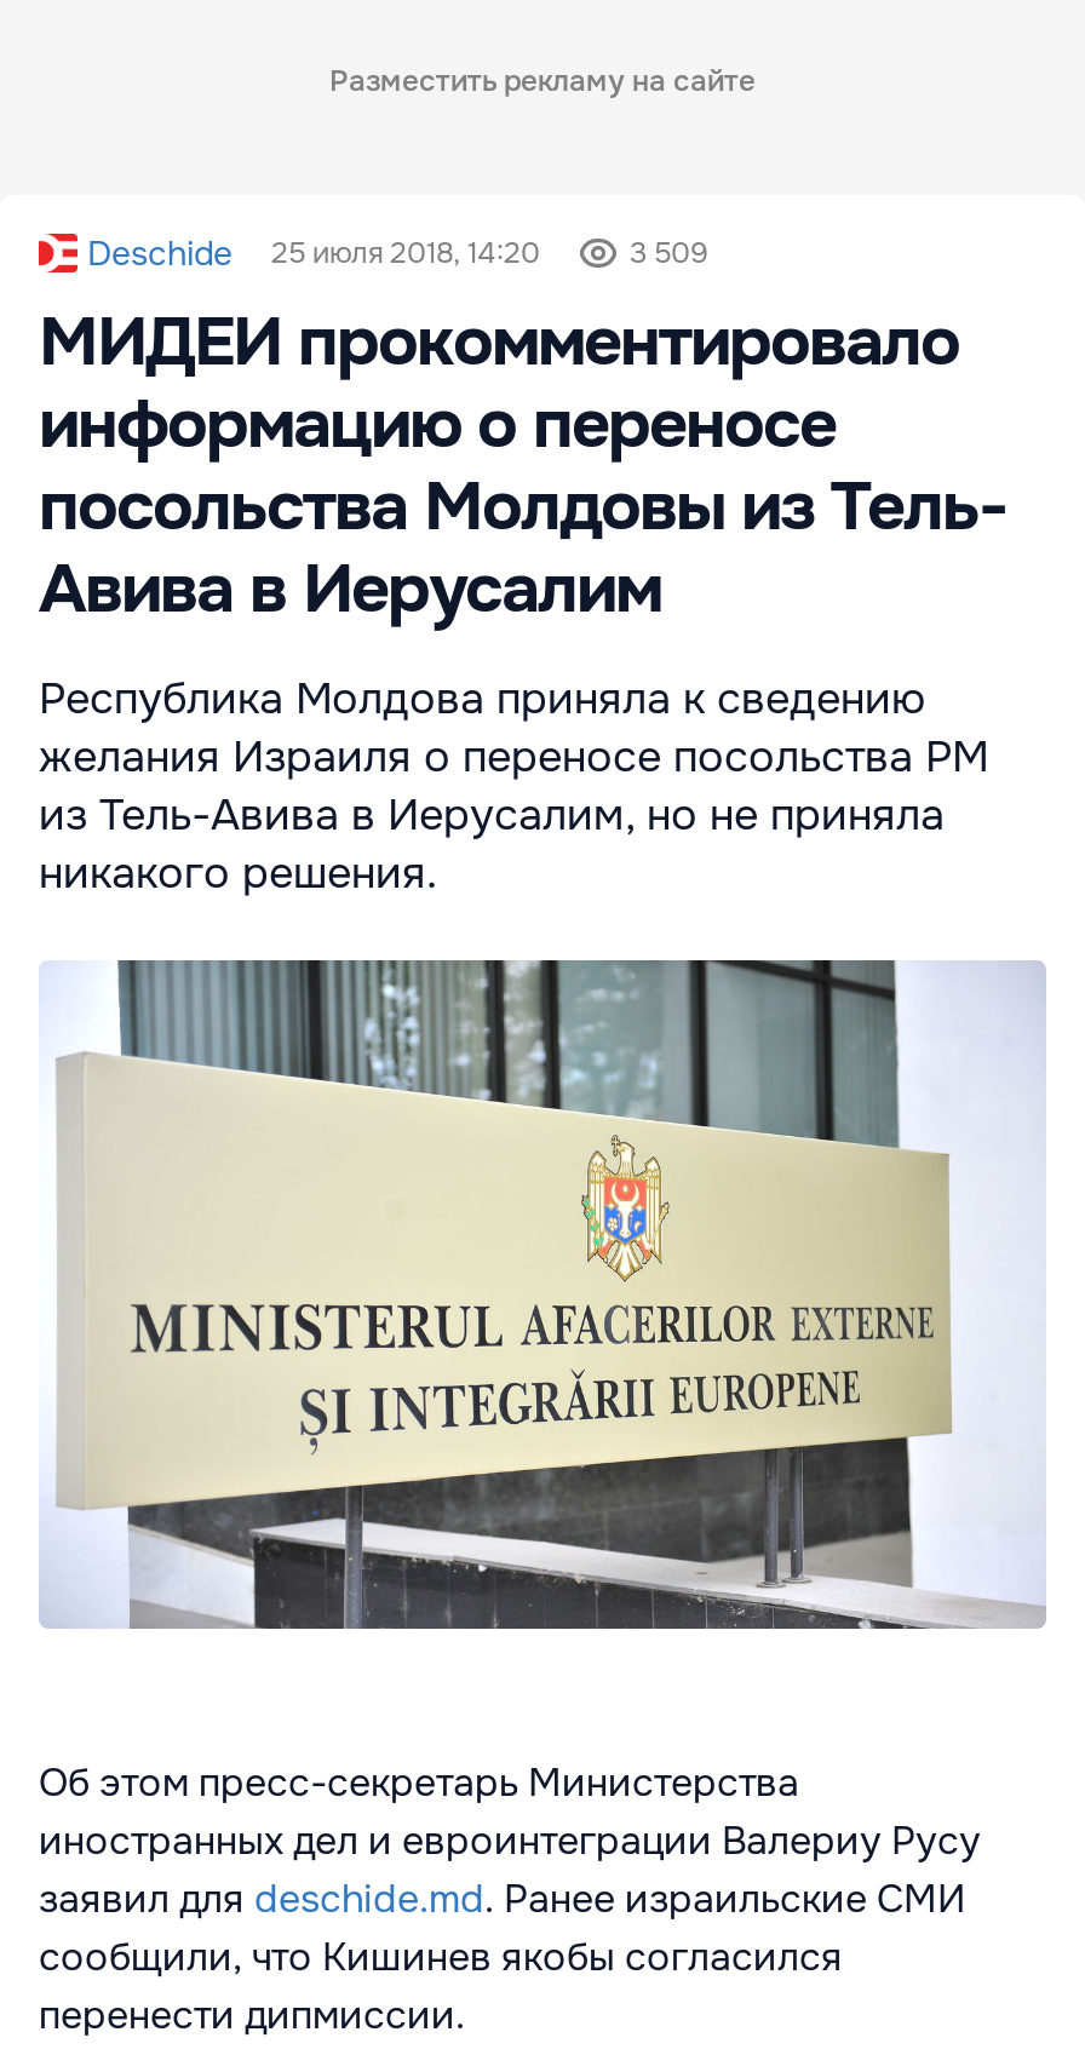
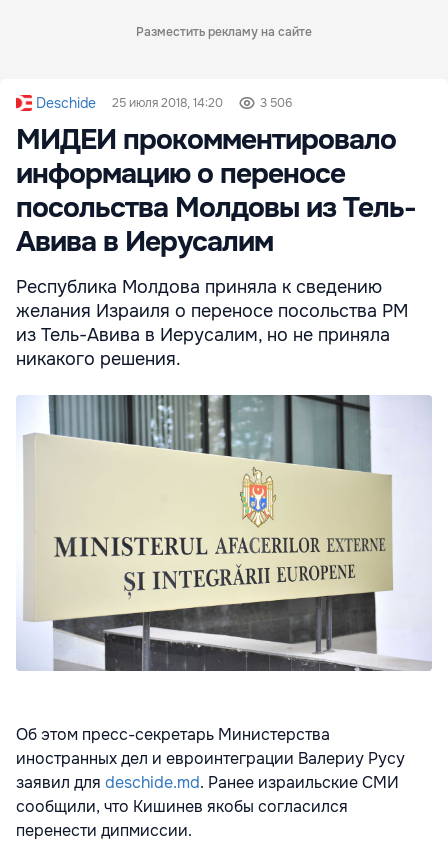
[630,233,707,272] 3 509 -> [260,95,292,111] 3 506

